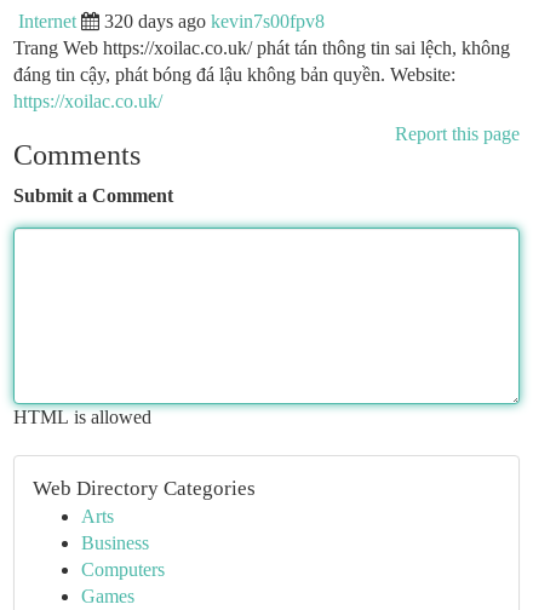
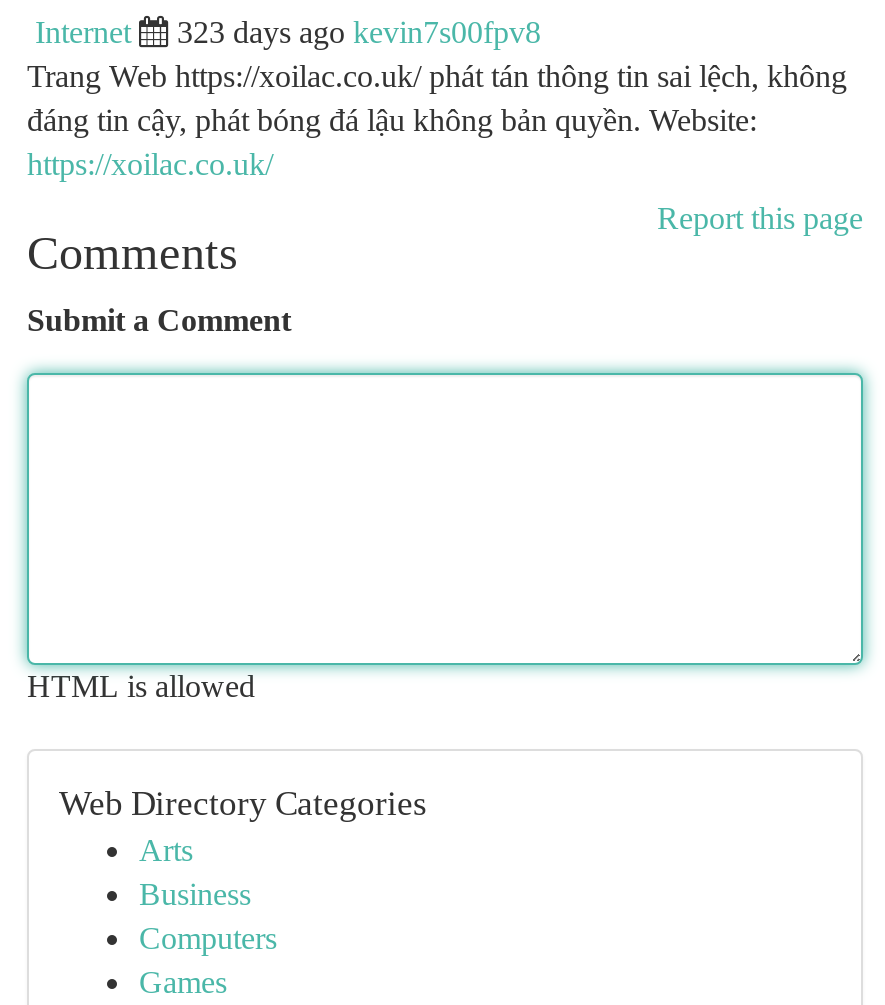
[104,11,325,31] 320 days ago kevin7s00fpv8 -> [177,15,541,49] 323 days ago kevin7s00fpv8

